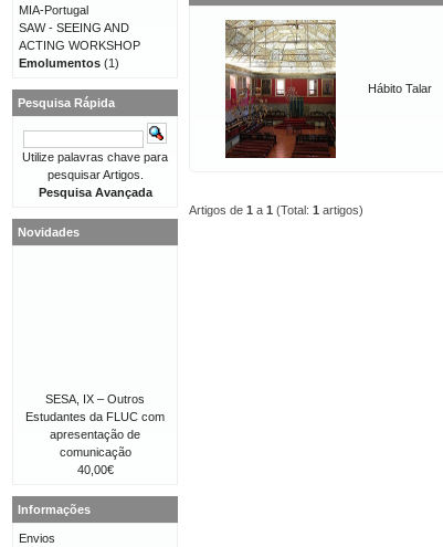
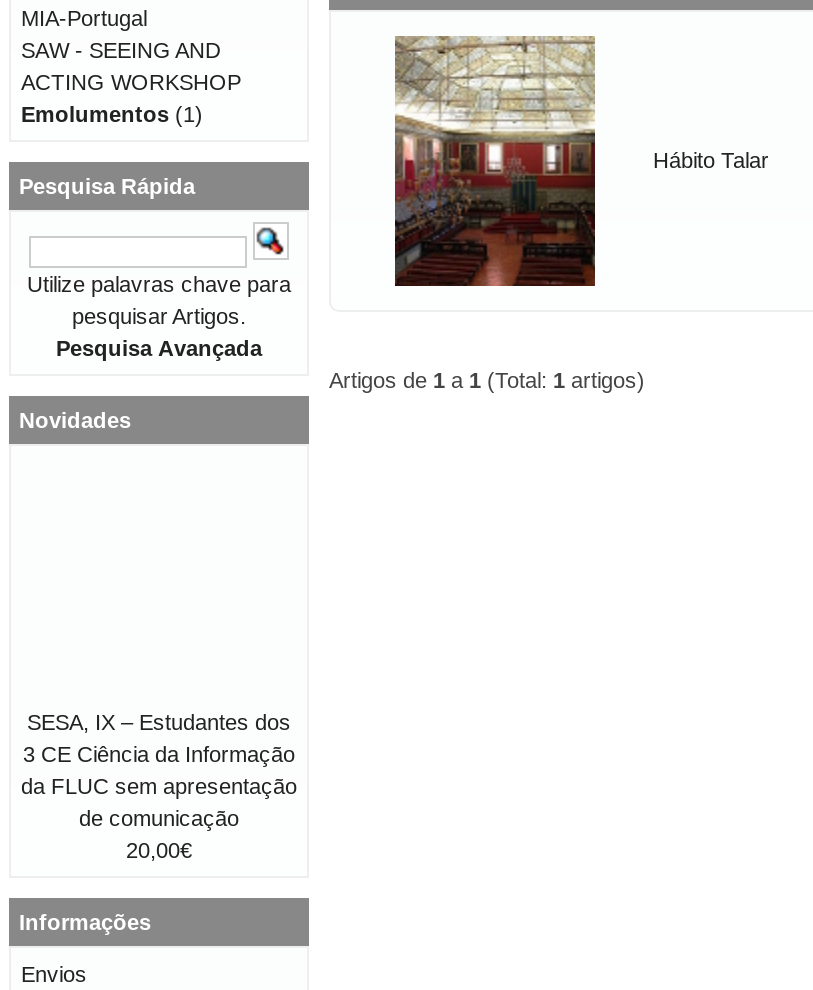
[25,392,165,476] SESA, IX – Outros | Estudantes da FLUC com | apresentação de | comunicação | 40,00€ -> [21,710,297,862] SESA, IX – Estudantes dos | 3 CE Ciência da Informação | da FLUC sem apresentação | de comunicação | 20,00€

